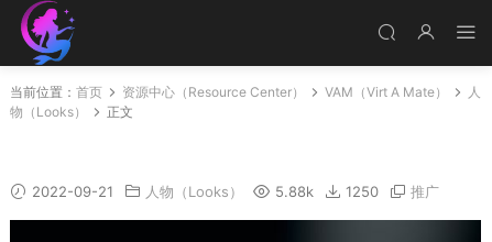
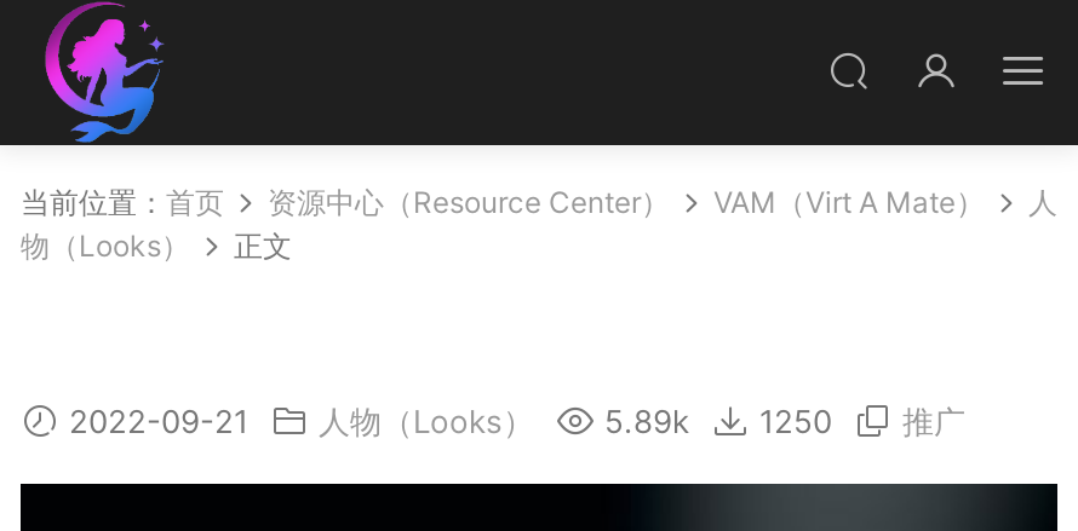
[28,183,439,200] 2022-09-21 人物（Looks） 5.88k 1250 推广 -> [59,402,965,440] 2022-09-21 人物（Looks） 5.89k 1250 推广

